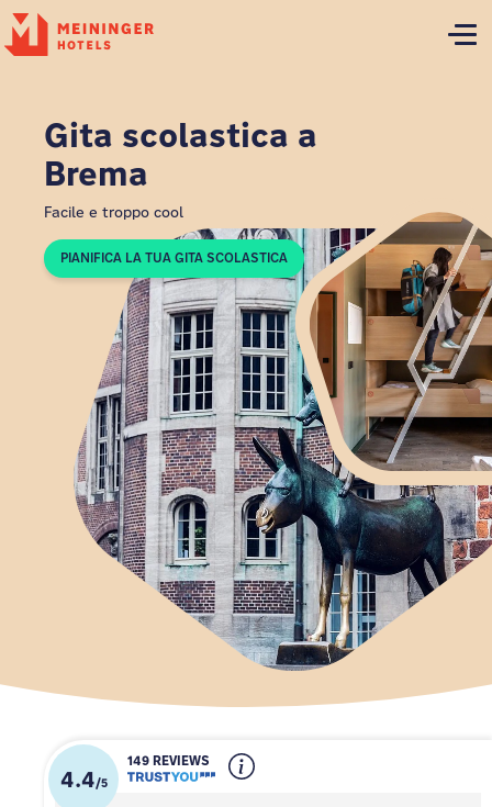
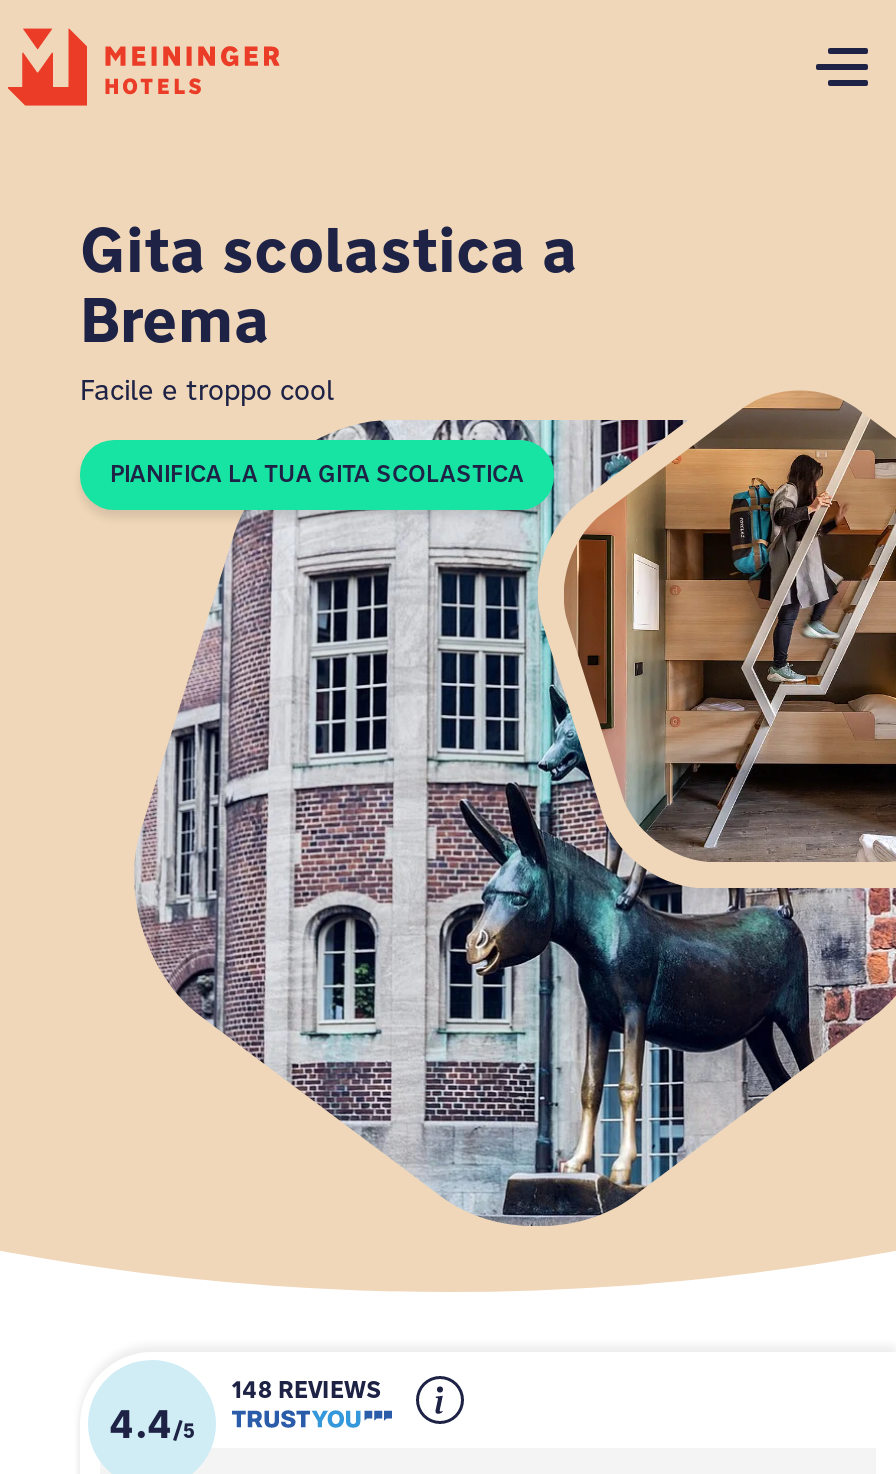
[127,752,210,770] 149 REVIEWS -> [232,1374,382,1406] 148 REVIEWS

